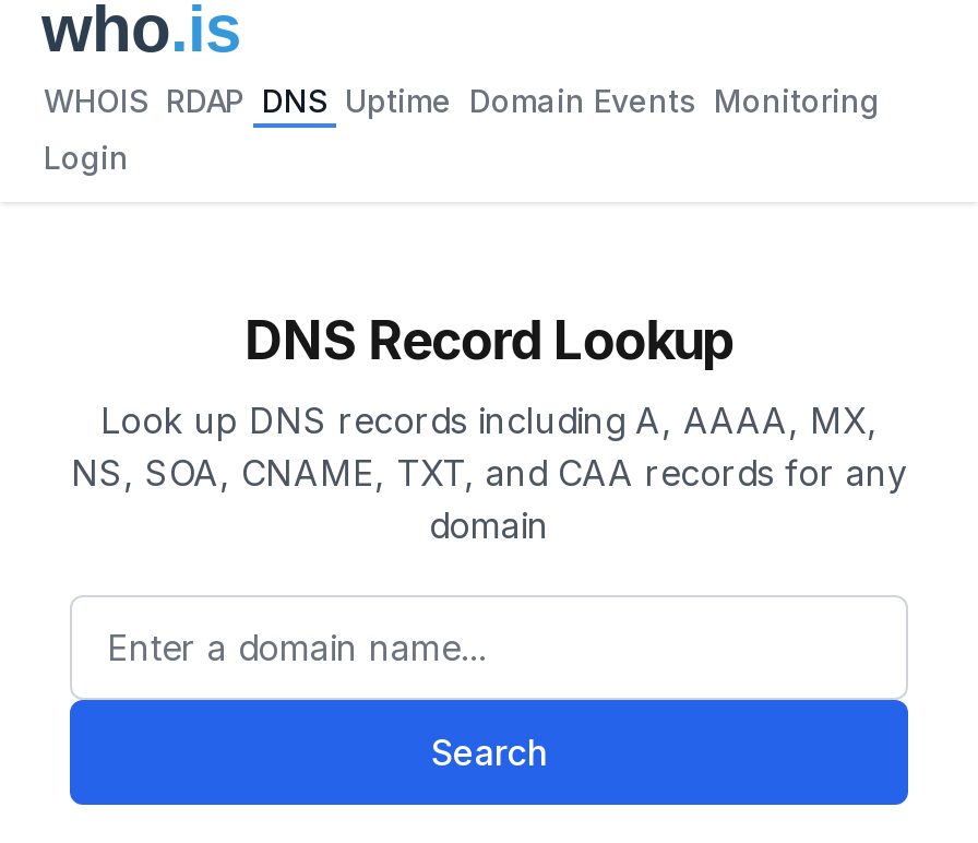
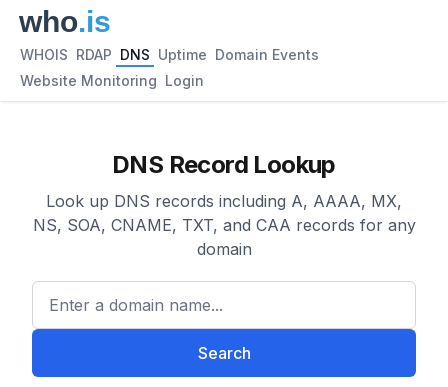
[44,82,880,119] WHOIS RDAP DNS Uptime Domain Events Monitoring -> [20,46,319,63] WHOIS RDAP DNS Uptime Domain Events
[44,139,129,176] Login -> [20,72,204,89] Website Monitoring Login

